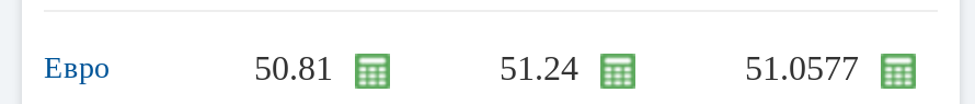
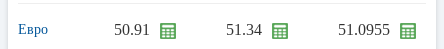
[254,49,333,86] 50.81 -> [114,21,150,38] 50.91
[500,49,578,86] 51.24 -> [226,21,262,38] 51.34
[745,49,859,86] 51.0577 -> [338,21,390,38] 51.0955

